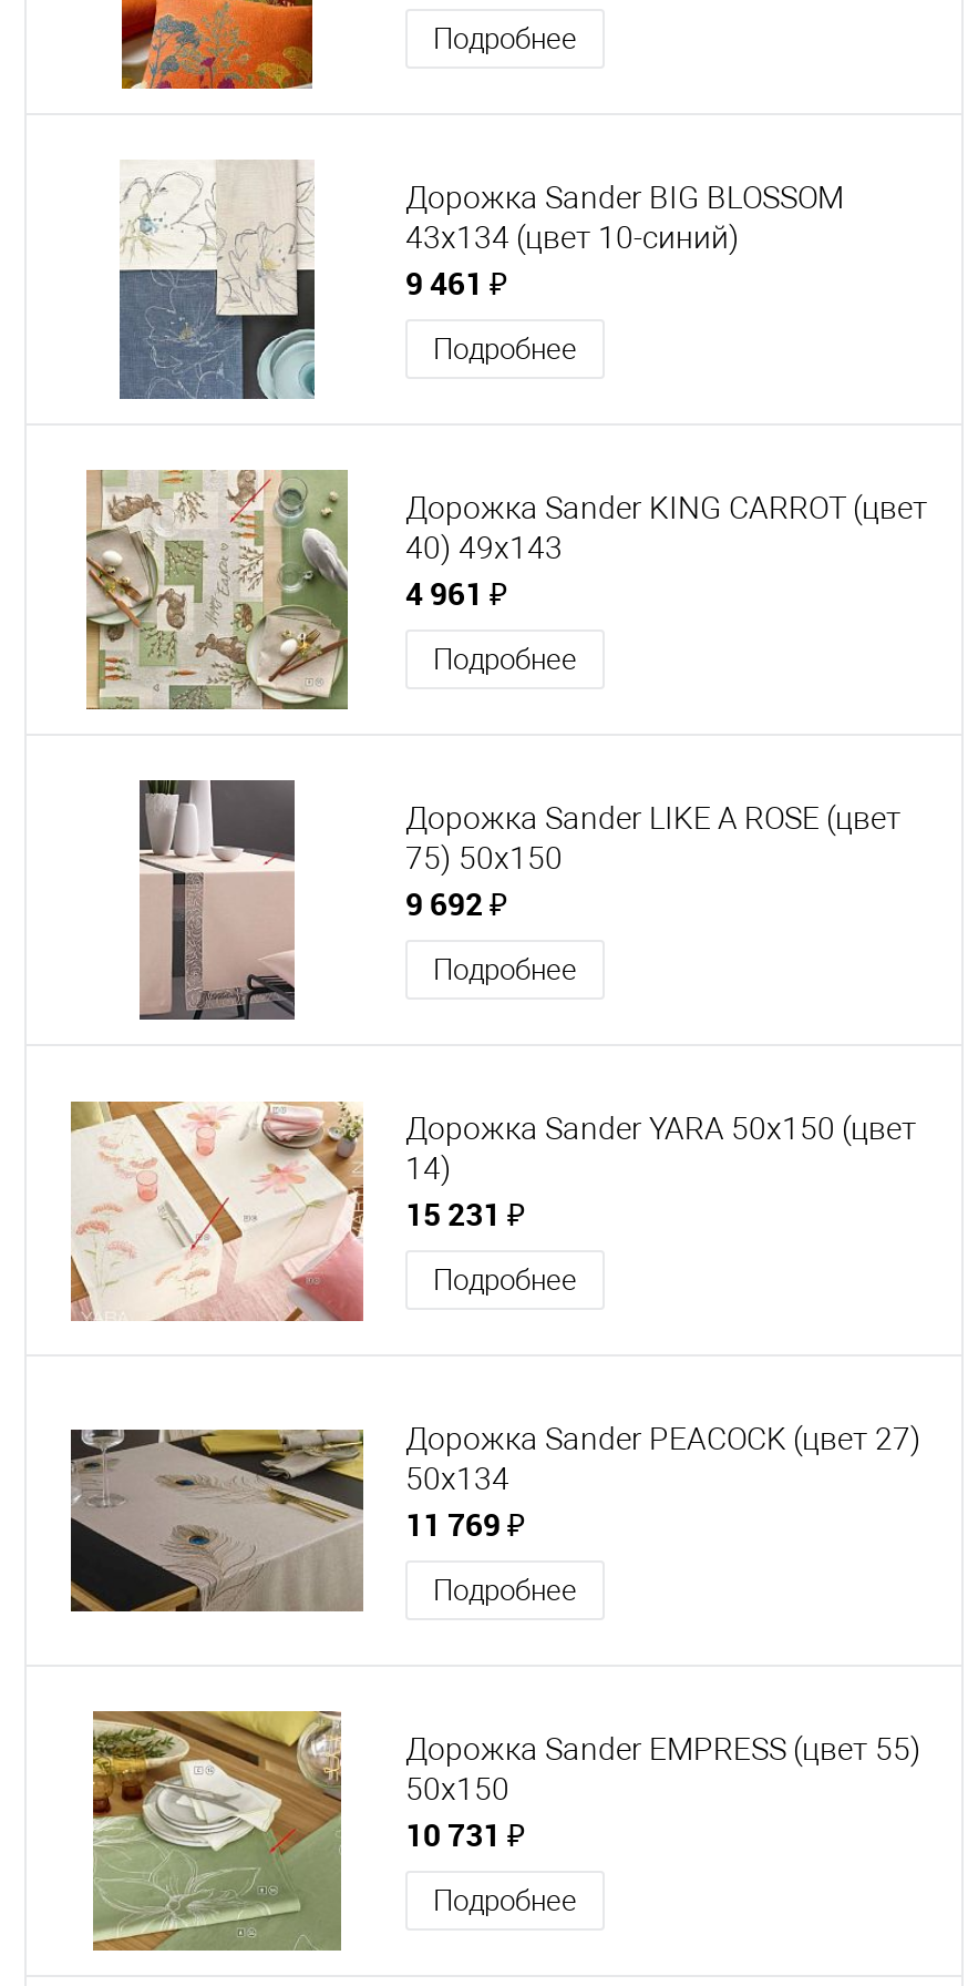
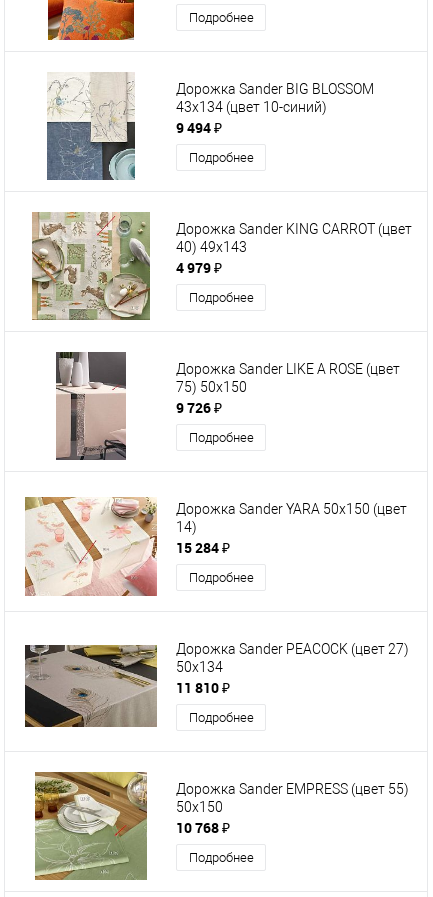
[405,262,507,304] 9 461 ₽ -> [176,118,222,137] 9 494 ₽
[405,572,507,614] 4 961 ₽ -> [176,258,222,277] 4 979 ₽
[405,882,507,924] 9 692 ₽ -> [176,398,222,417] 9 726 ₽
[405,1192,525,1235] 15 231 ₽ -> [176,538,230,557] 15 284 ₽
[405,1503,525,1545] 11 769 ₽ -> [176,678,230,697] 11 810 ₽
[405,1813,525,1855] 10 731 ₽ -> [176,818,230,837] 10 768 ₽

